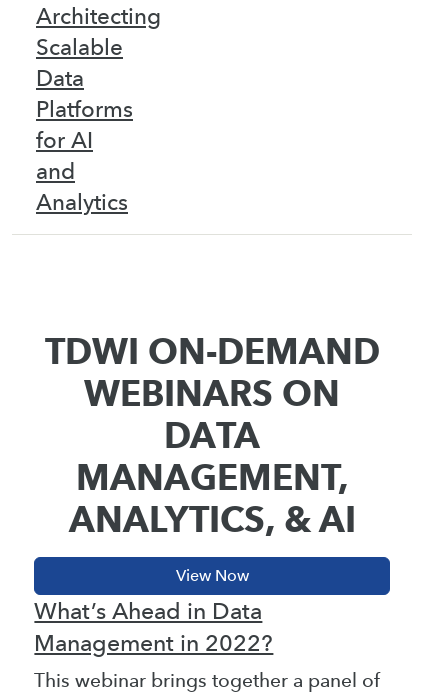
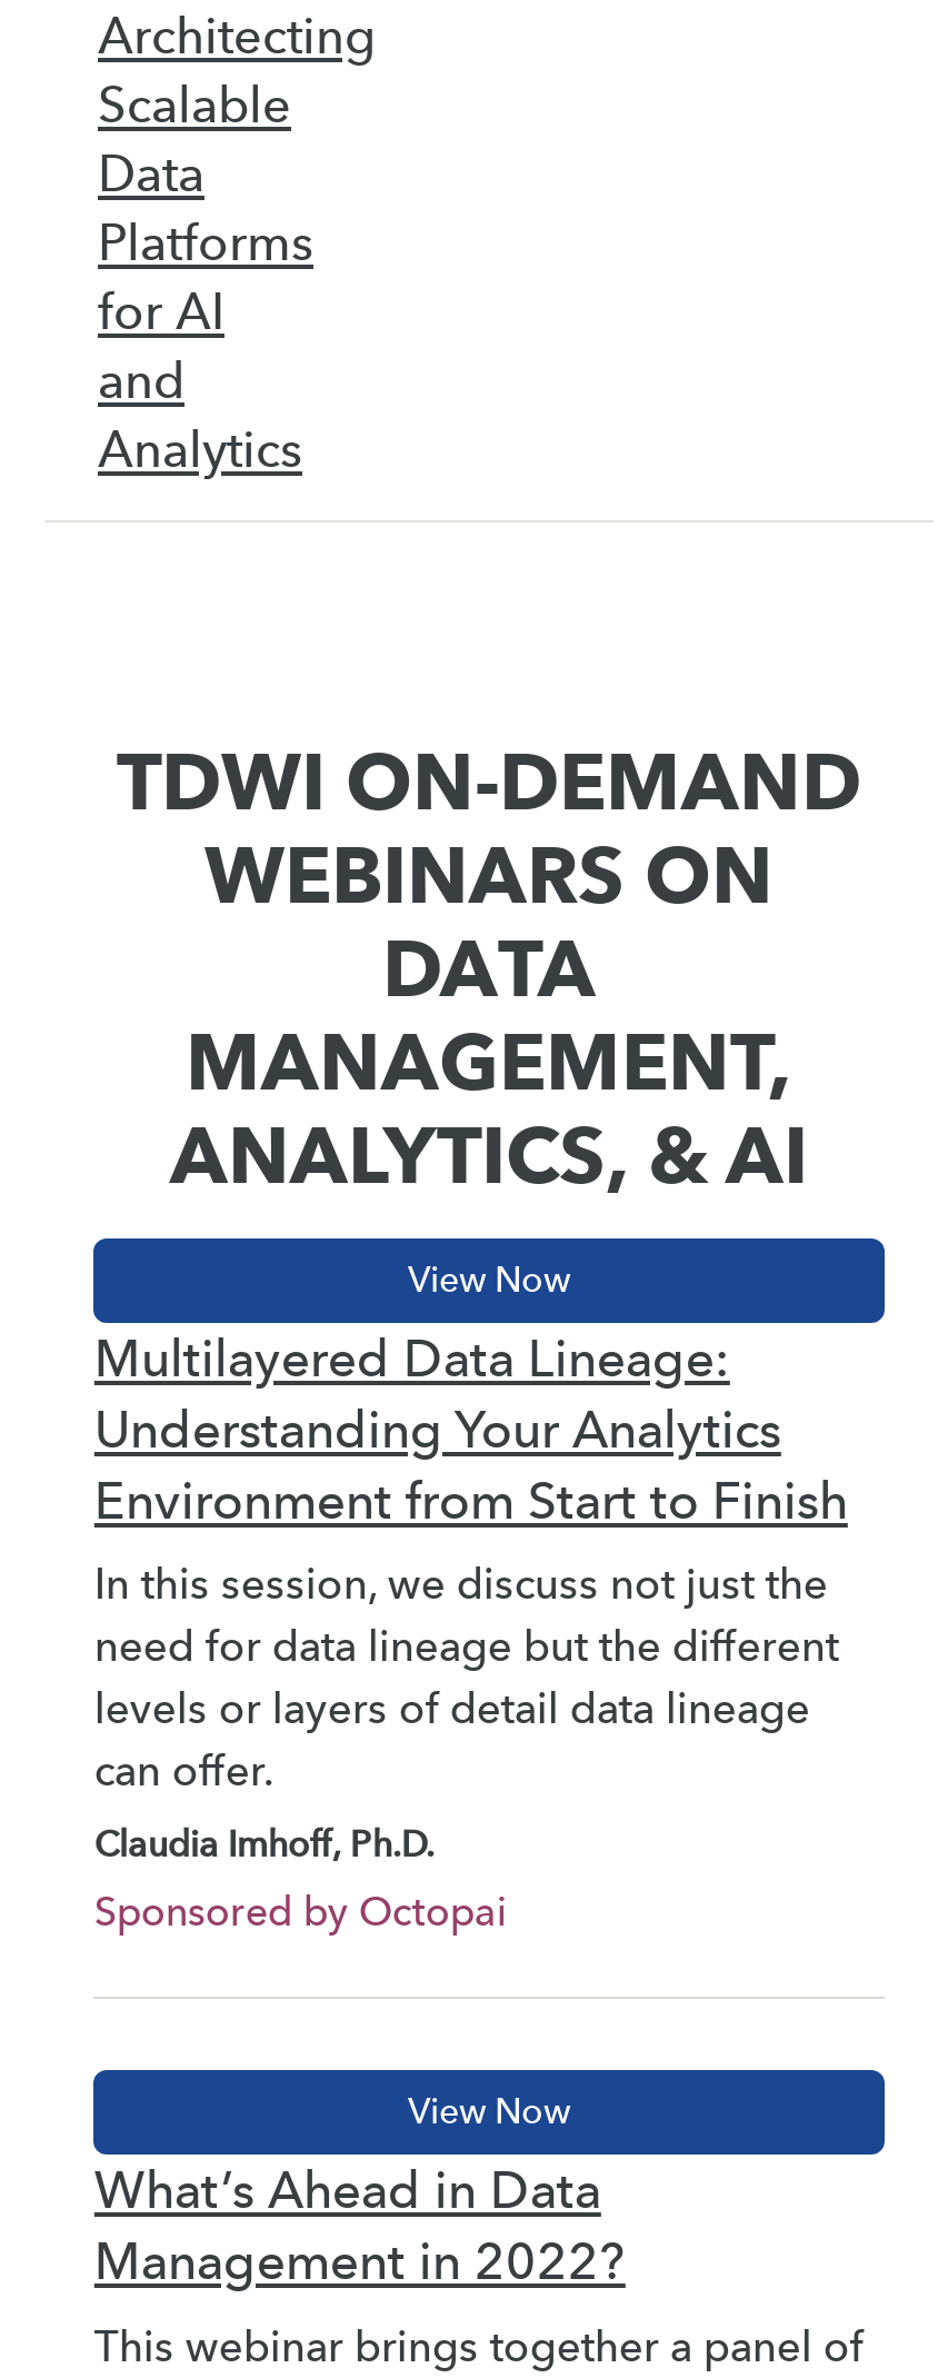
none -> [94,1327,848,1937] Multilayered Data Lineage: | Understanding Your Analytics | Environment from Start to Finish | In this session, we discuss not just the | need for data lineage but the different | levels or layers of detail data lineage | can offer. | Claudia Imhoff, Ph.D. | Sponsored by Octopai

